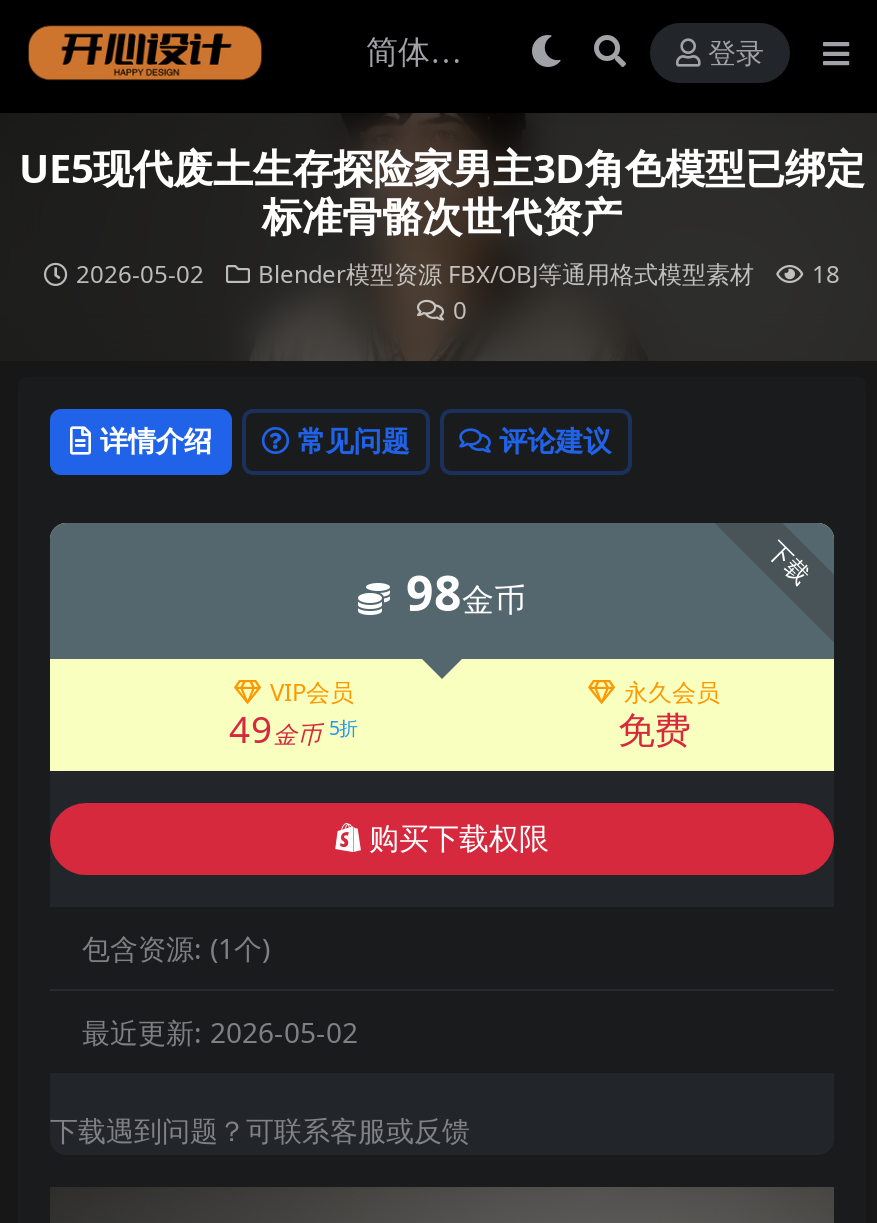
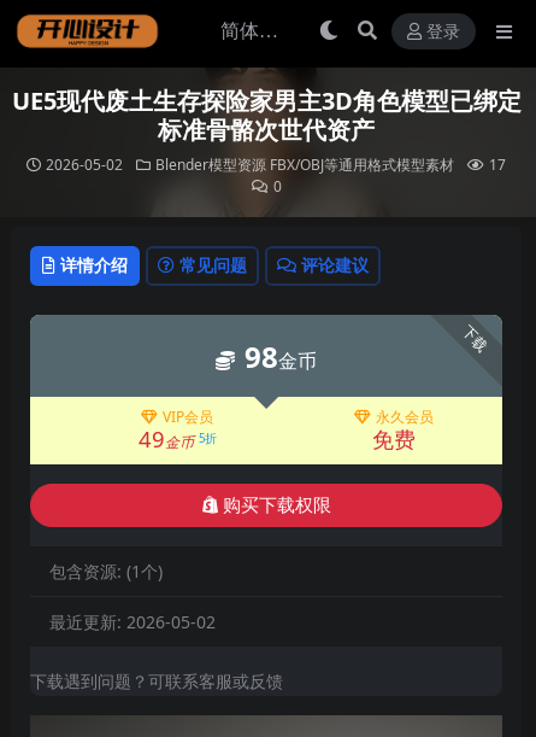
[76,257,840,291] 2026-05-02 Blender模型资源 FBX/OBJ等通用格式模型素材 18 -> [46,154,506,175] 2026-05-02 Blender模型资源 FBX/OBJ等通用格式模型素材 17

